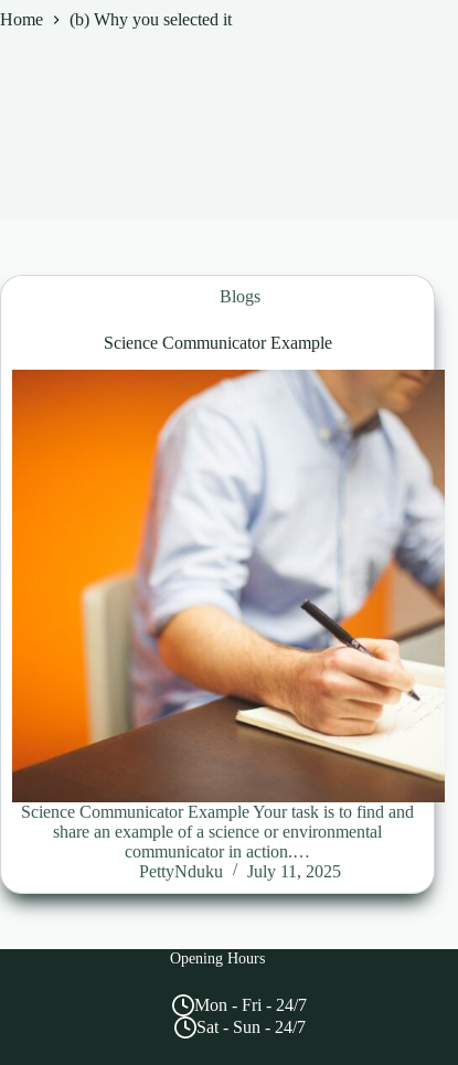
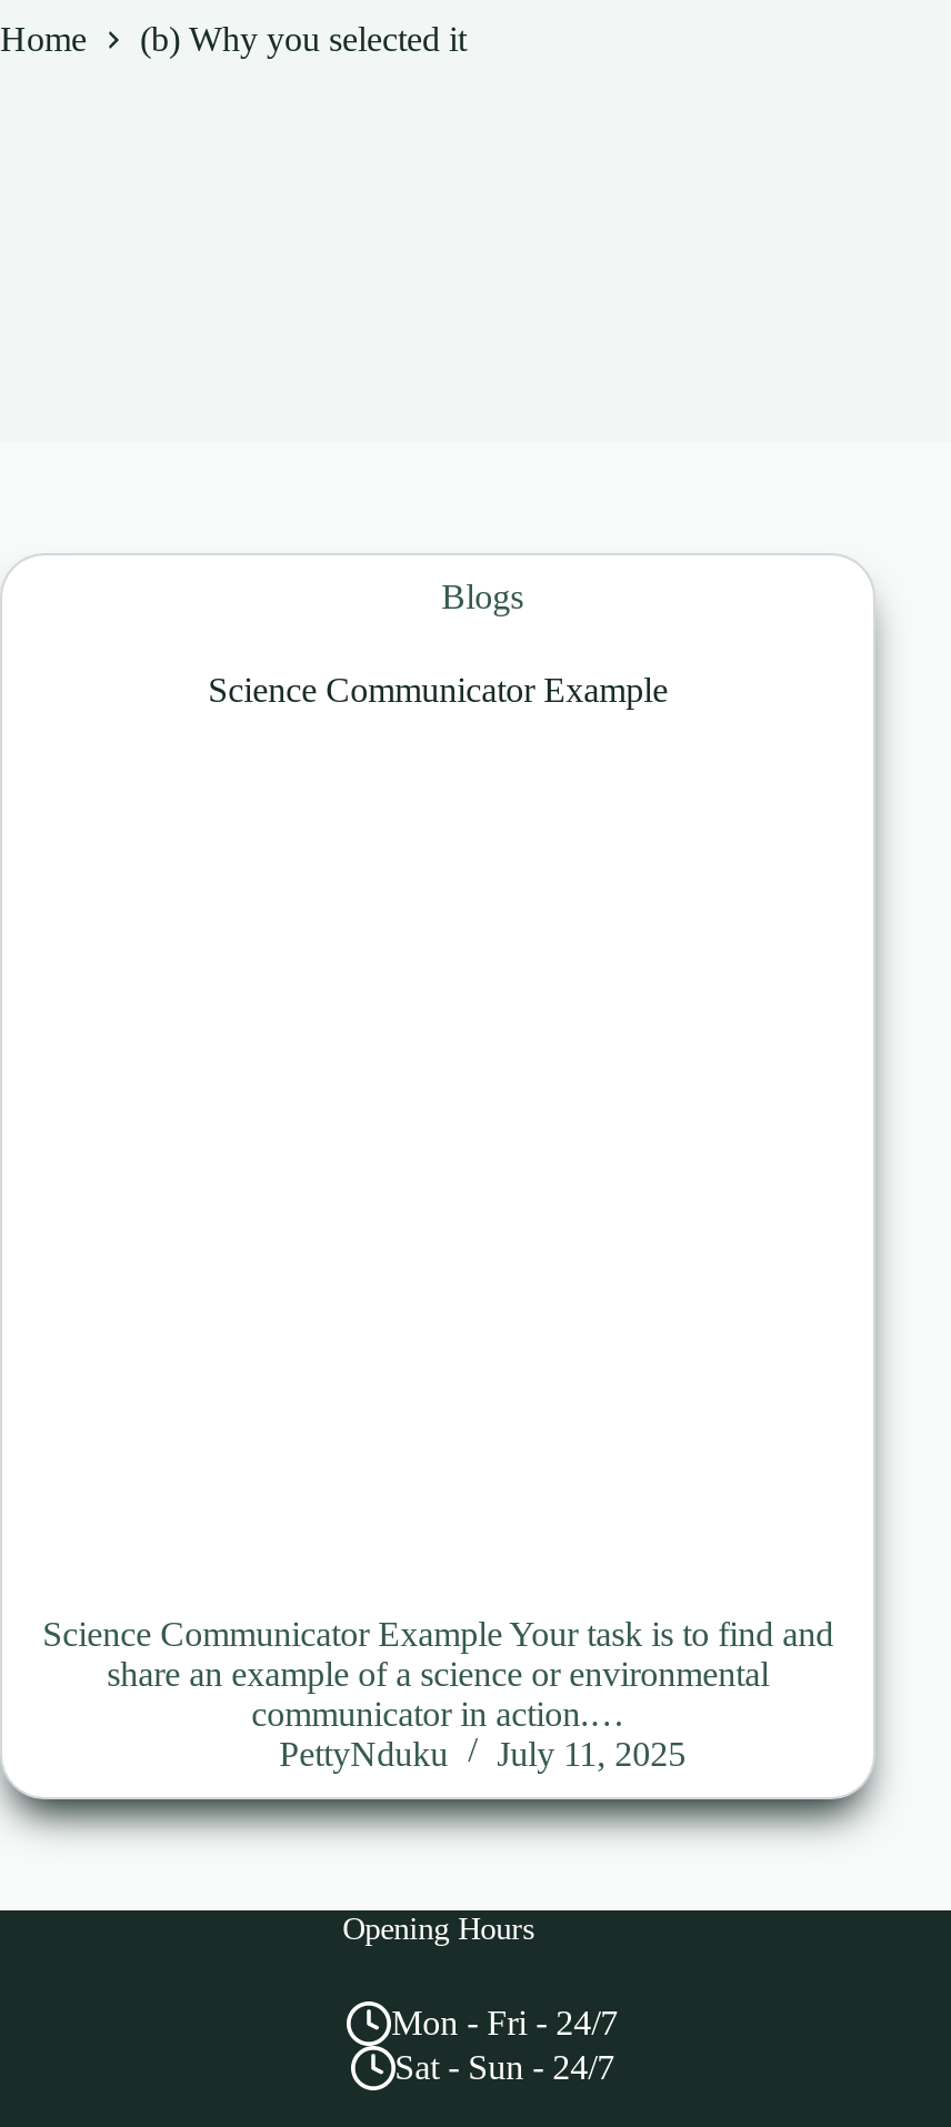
[11,369,446,803] [image] -> none

